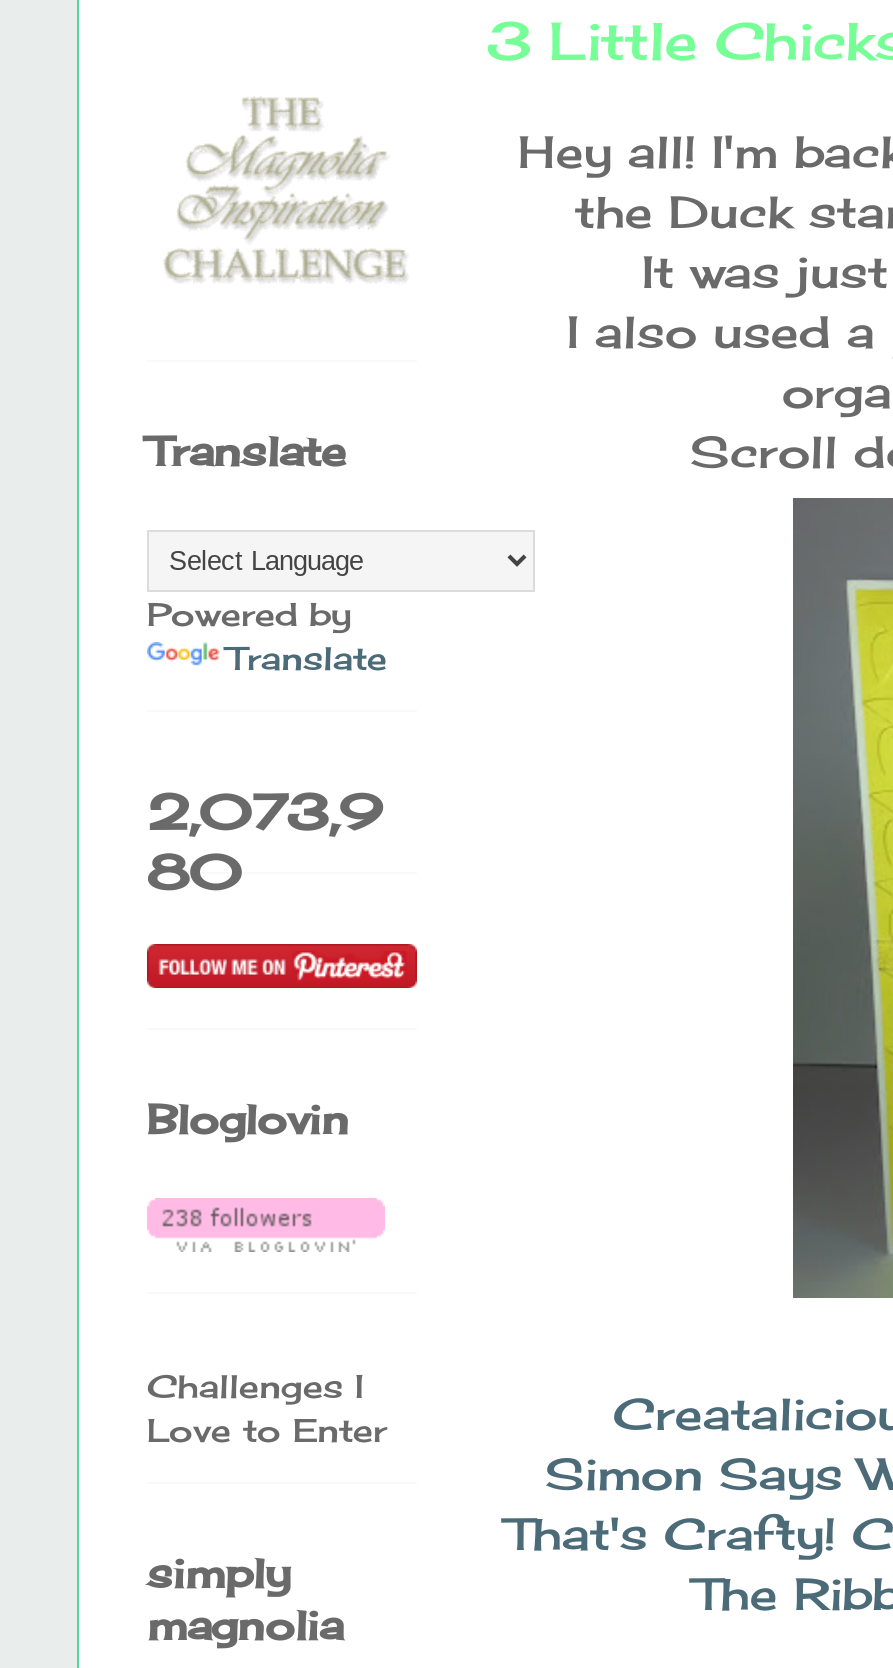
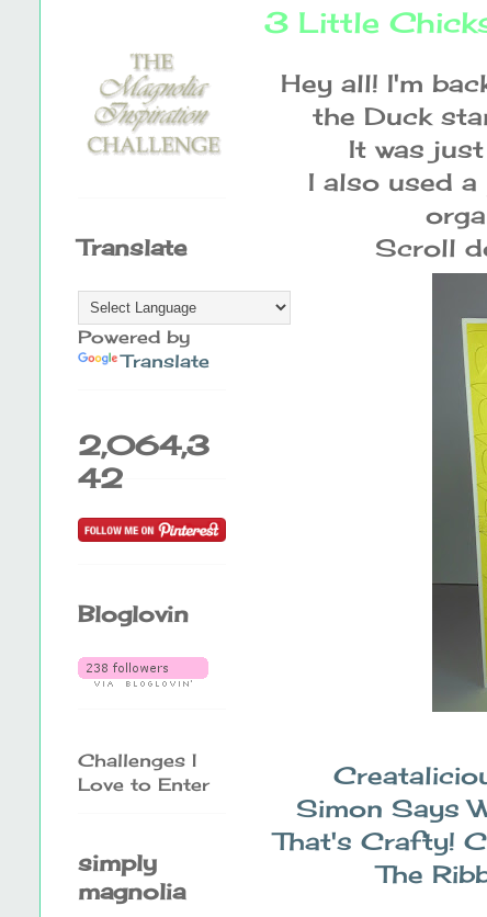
[147,782,383,842] 2,073,9 -> [78,429,209,462] 2,064,3
[147,842,241,902] 80 -> [78,462,123,495] 42

